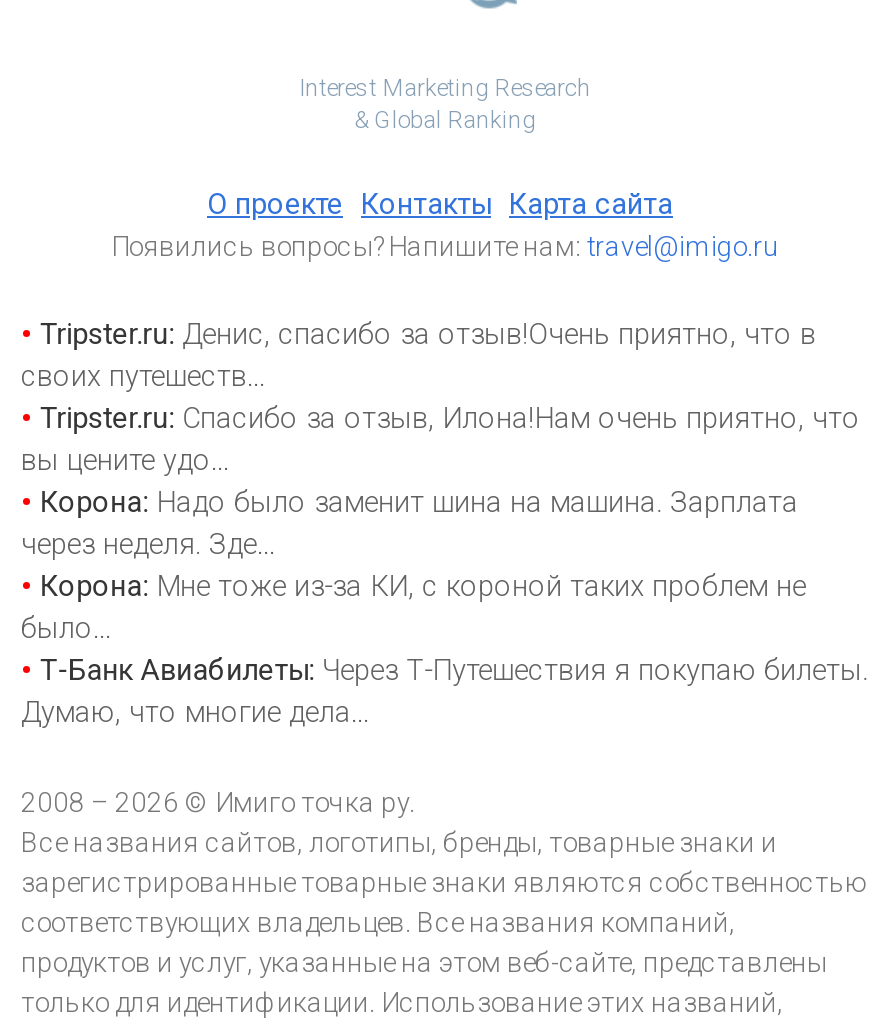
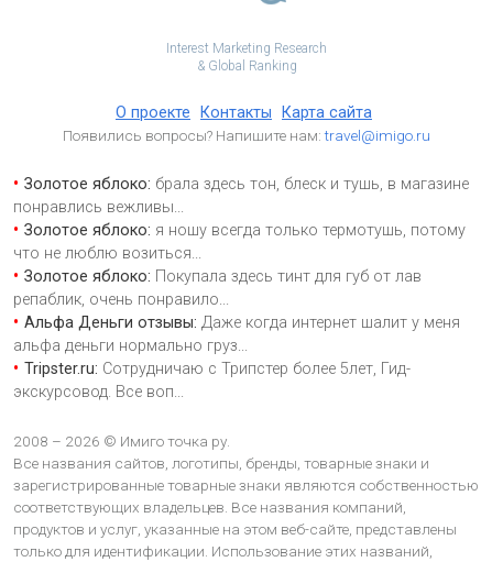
[21,318,868,730] Tripster.ru: Денис, спасибо за отзыв!Очень приятно, что в | своих путешеств... | Tripster.ru: Спасибо за отзыв, Илона!Нам очень приятно, что | вы цените удо... | Корона: Надо было заменит шина на машина. Зарплата | через неделя. Зде... | Корона: Мне тоже из-за КИ, с короной таких проблем не | было... | Т-Банк Авиабилеты: Через Т-Путешествия я покупаю билеты. | Думаю, что многие дела... -> [13,175,468,401] Золотое яблоко: брала здесь тон, блеск и тушь, в магазине | понравлись вежливы... | Золотое яблоко: я ношу всегда только термотушь, потому | что не люблю возиться... | Золотое яблоко: Покупала здесь тинт для губ от лав | репаблик, очень понравило... | Альфа Деньги отзывы: Даже когда интернет шалит у меня | альфа деньги нормально груз... | Tripster.ru: Сотрудничаю с Трипстер более 5лет, Гид- | экскурсовод. Все воп...

